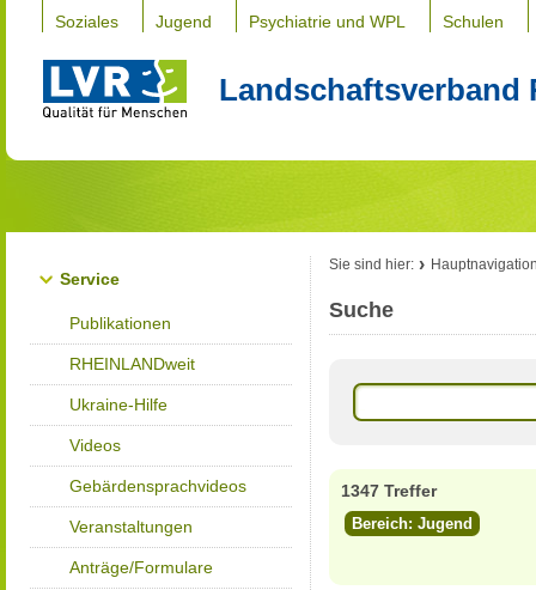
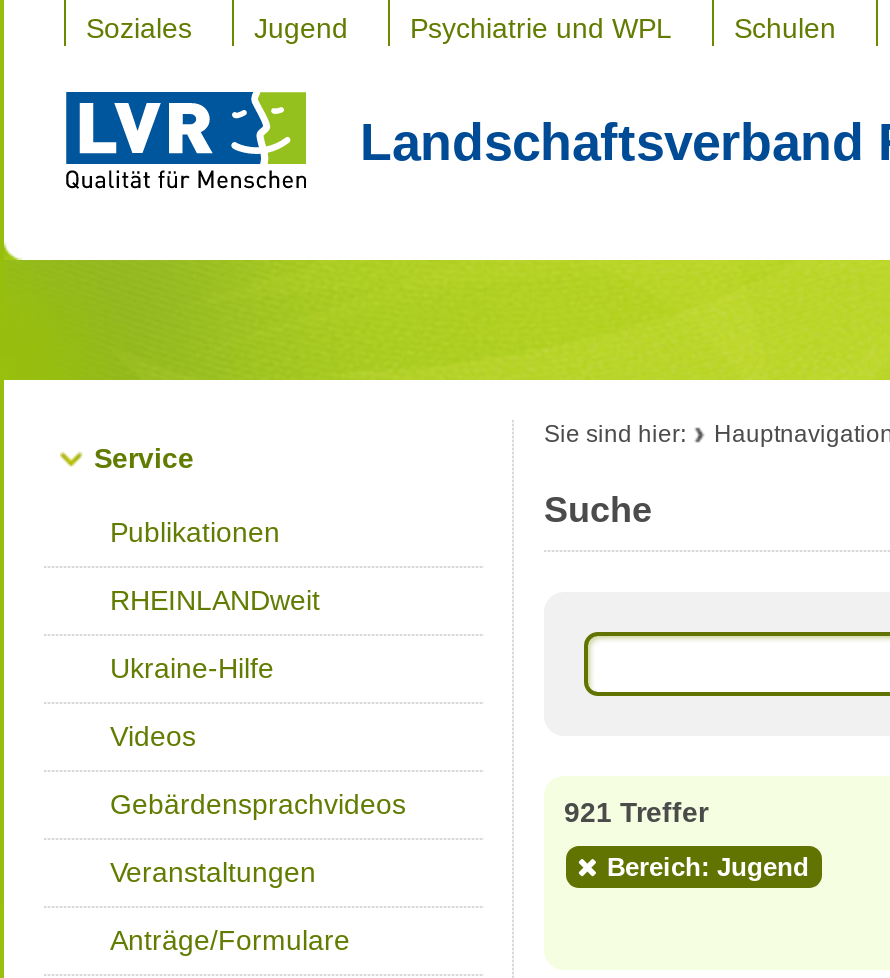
[341,481,437,500] 1347 Treffer -> [564,796,708,828] 921 Treffer

